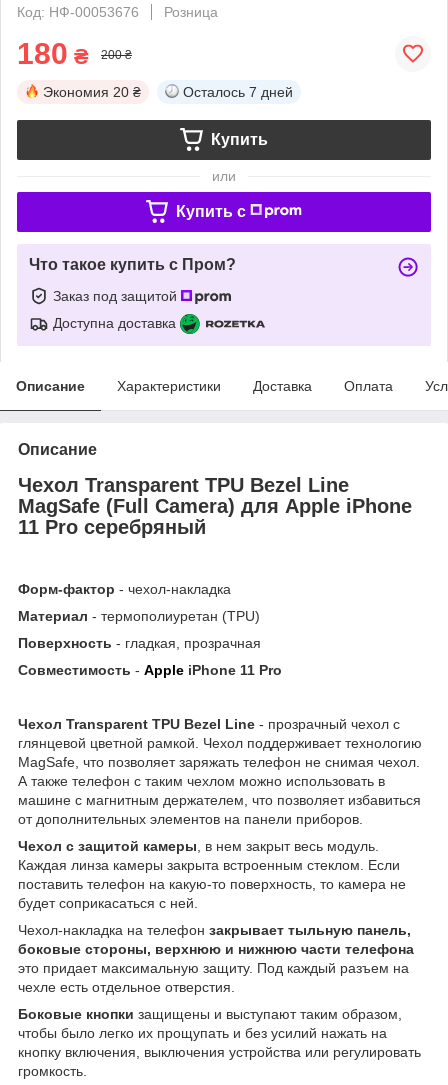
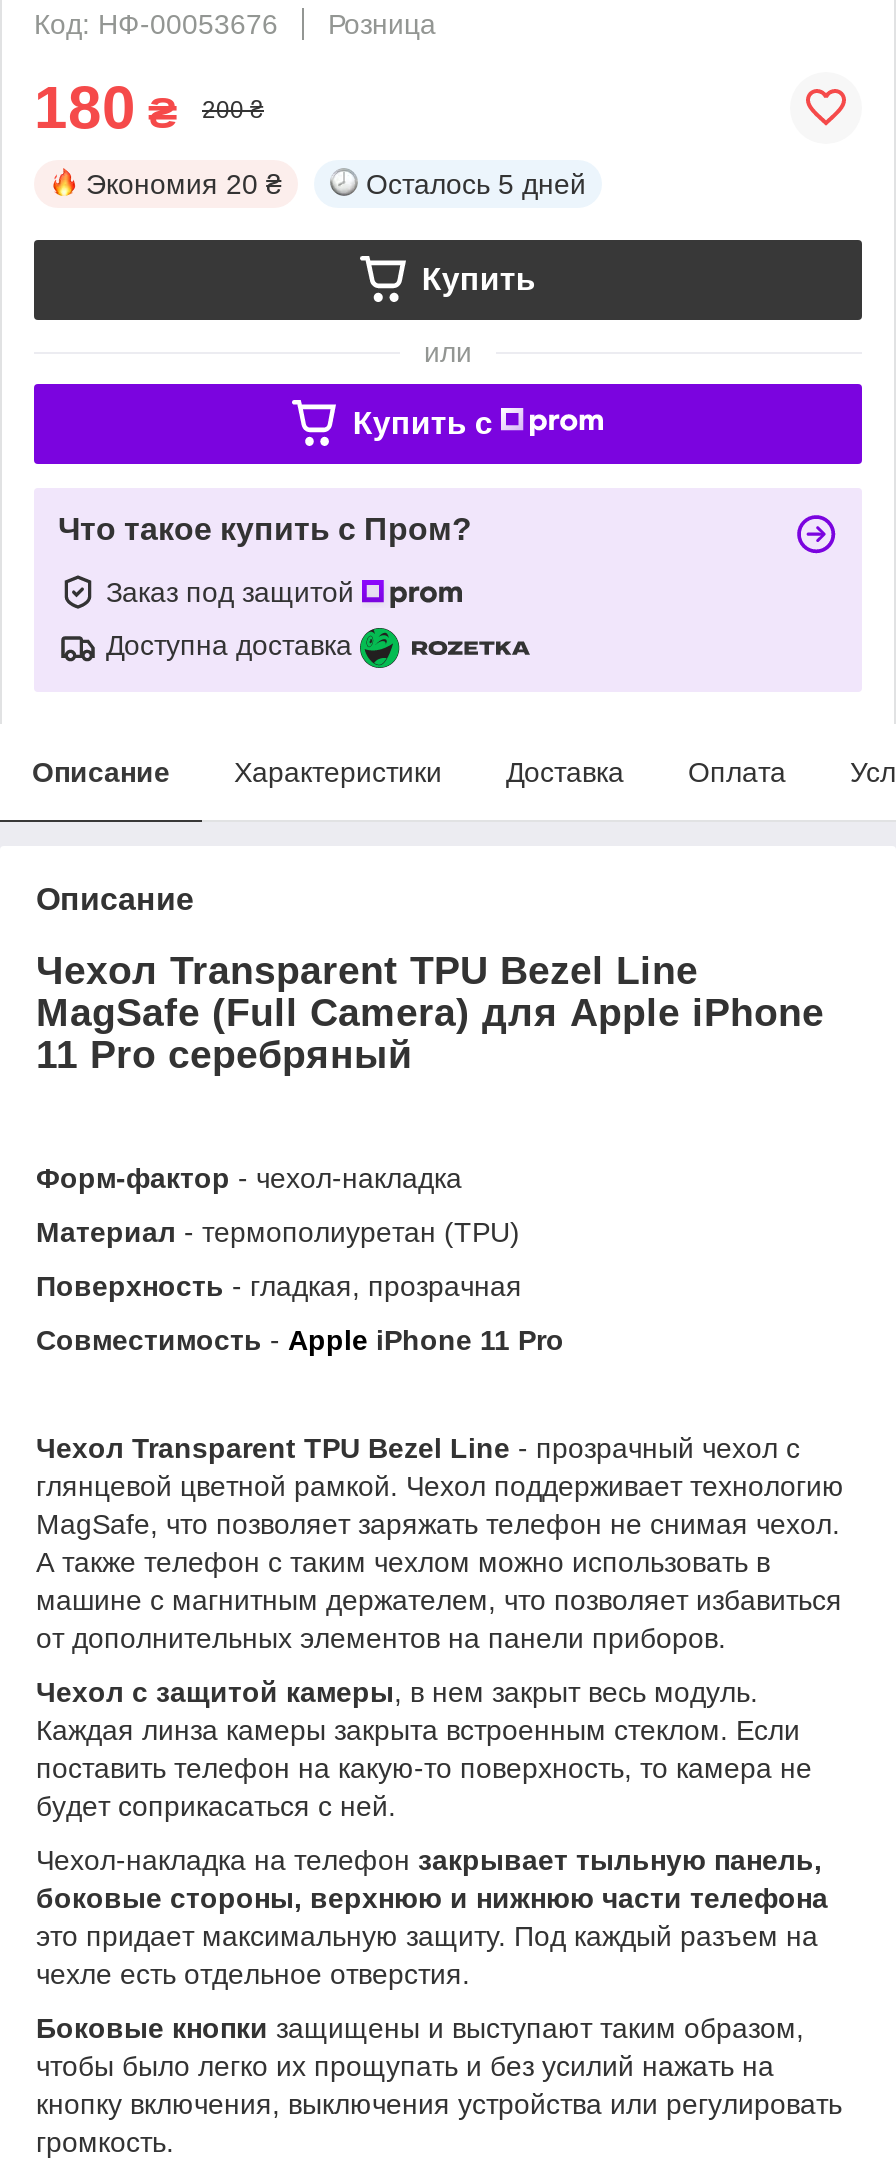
[183,84,293,100] Осталось 7 дней -> [366,168,586,200] Осталось 5 дней

